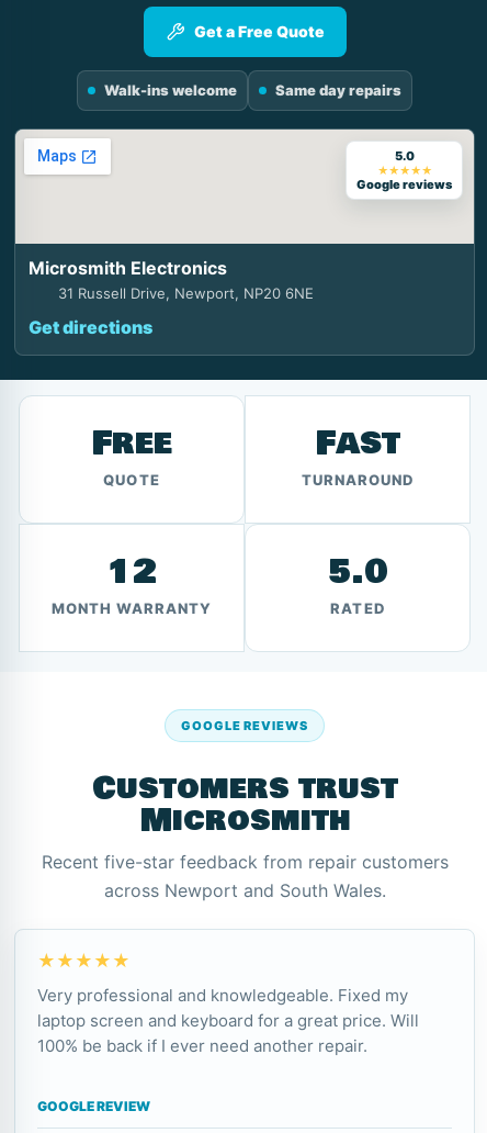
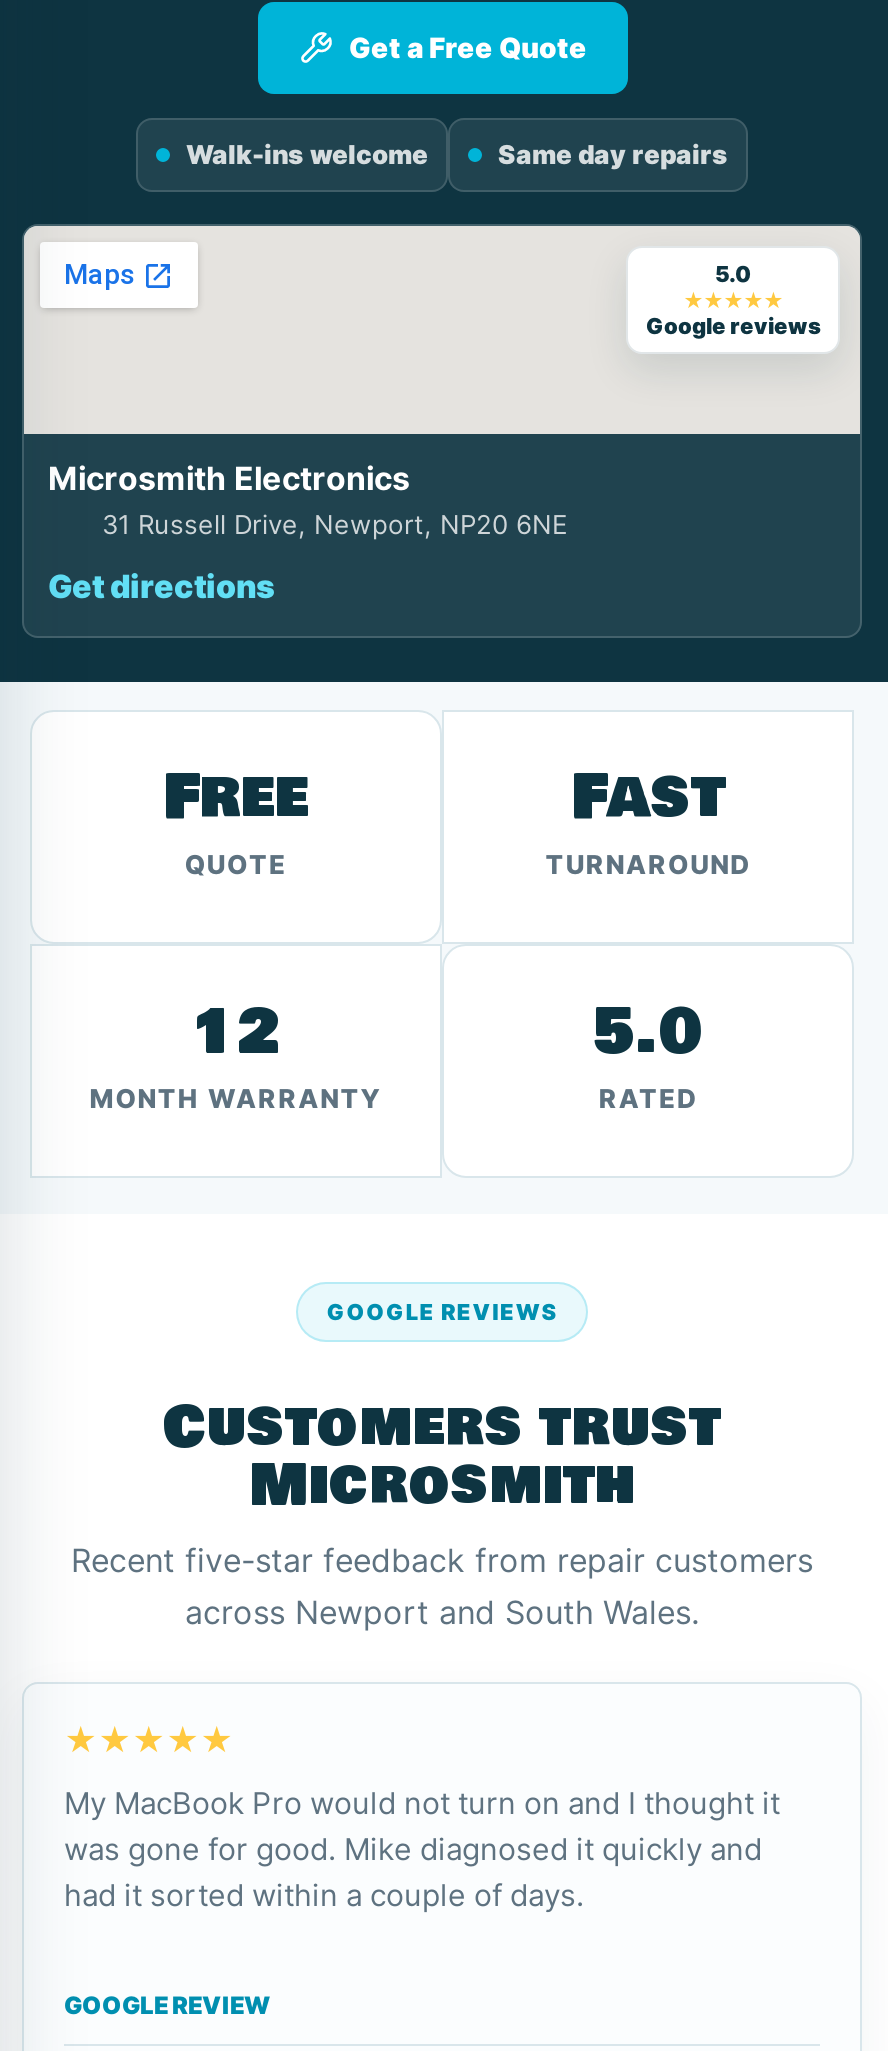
[37,985,419,1056] Very professional and knowledgeable. Fixed my | laptop screen and keyboard for a great price. Will | 100% be back if I ever need another repair. -> [64,1785,780,1915] My MacBook Pro would not turn on and I thought it | was gone for good. Mike diagnosed it quickly and | had it sorted within a couple of days.

